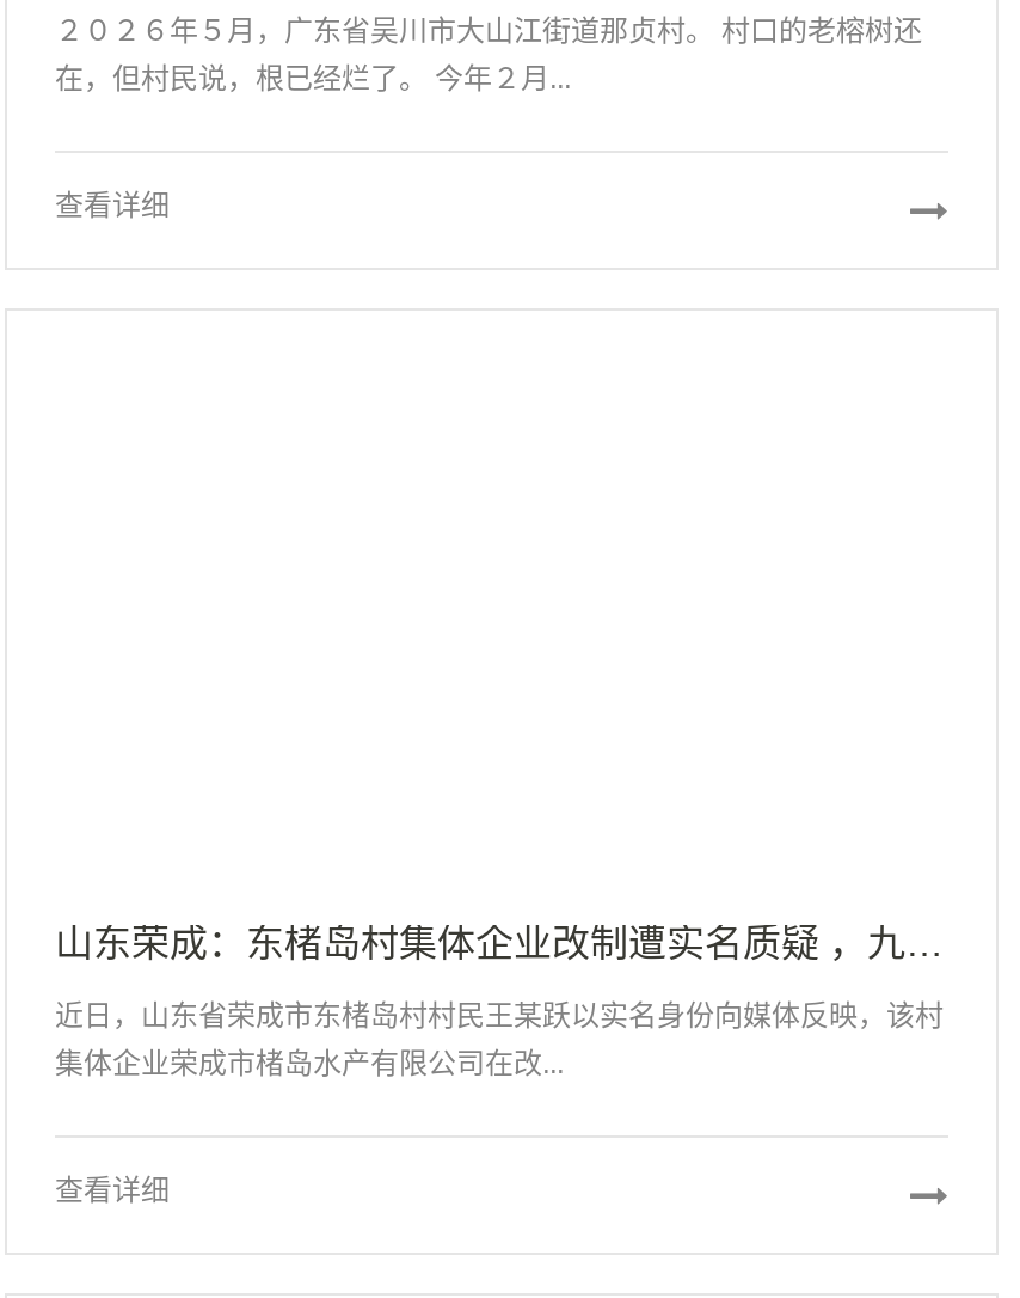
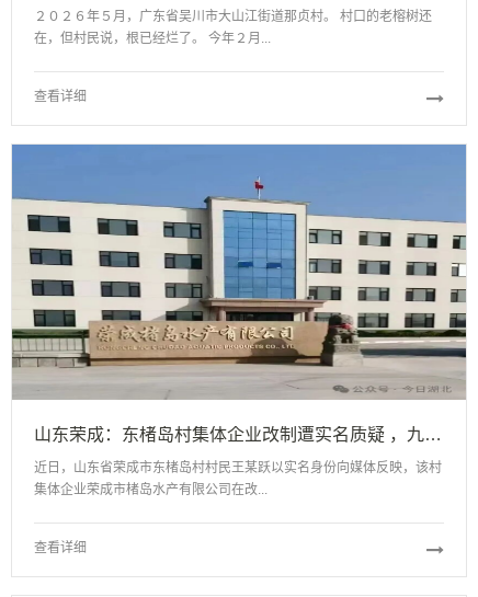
none -> [11,143,467,401] [image]

